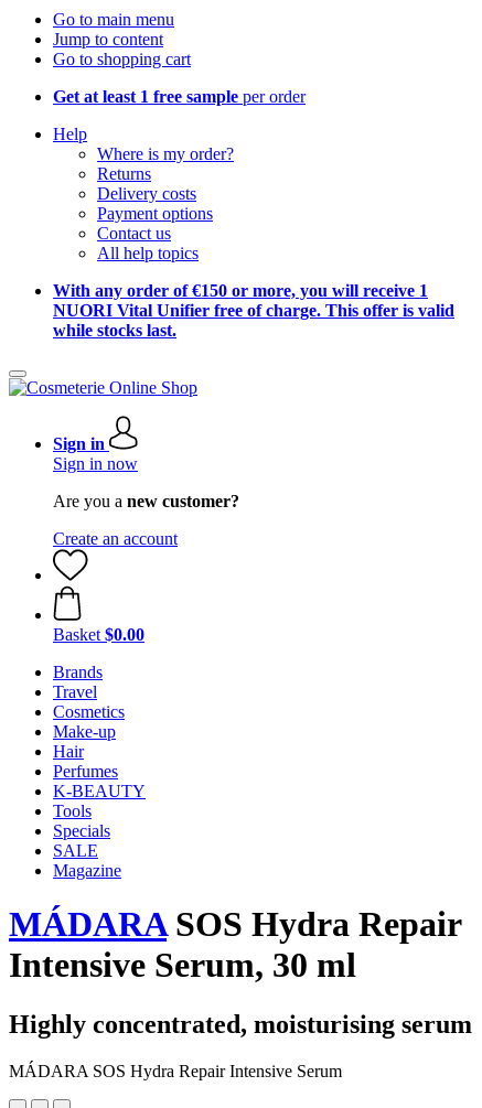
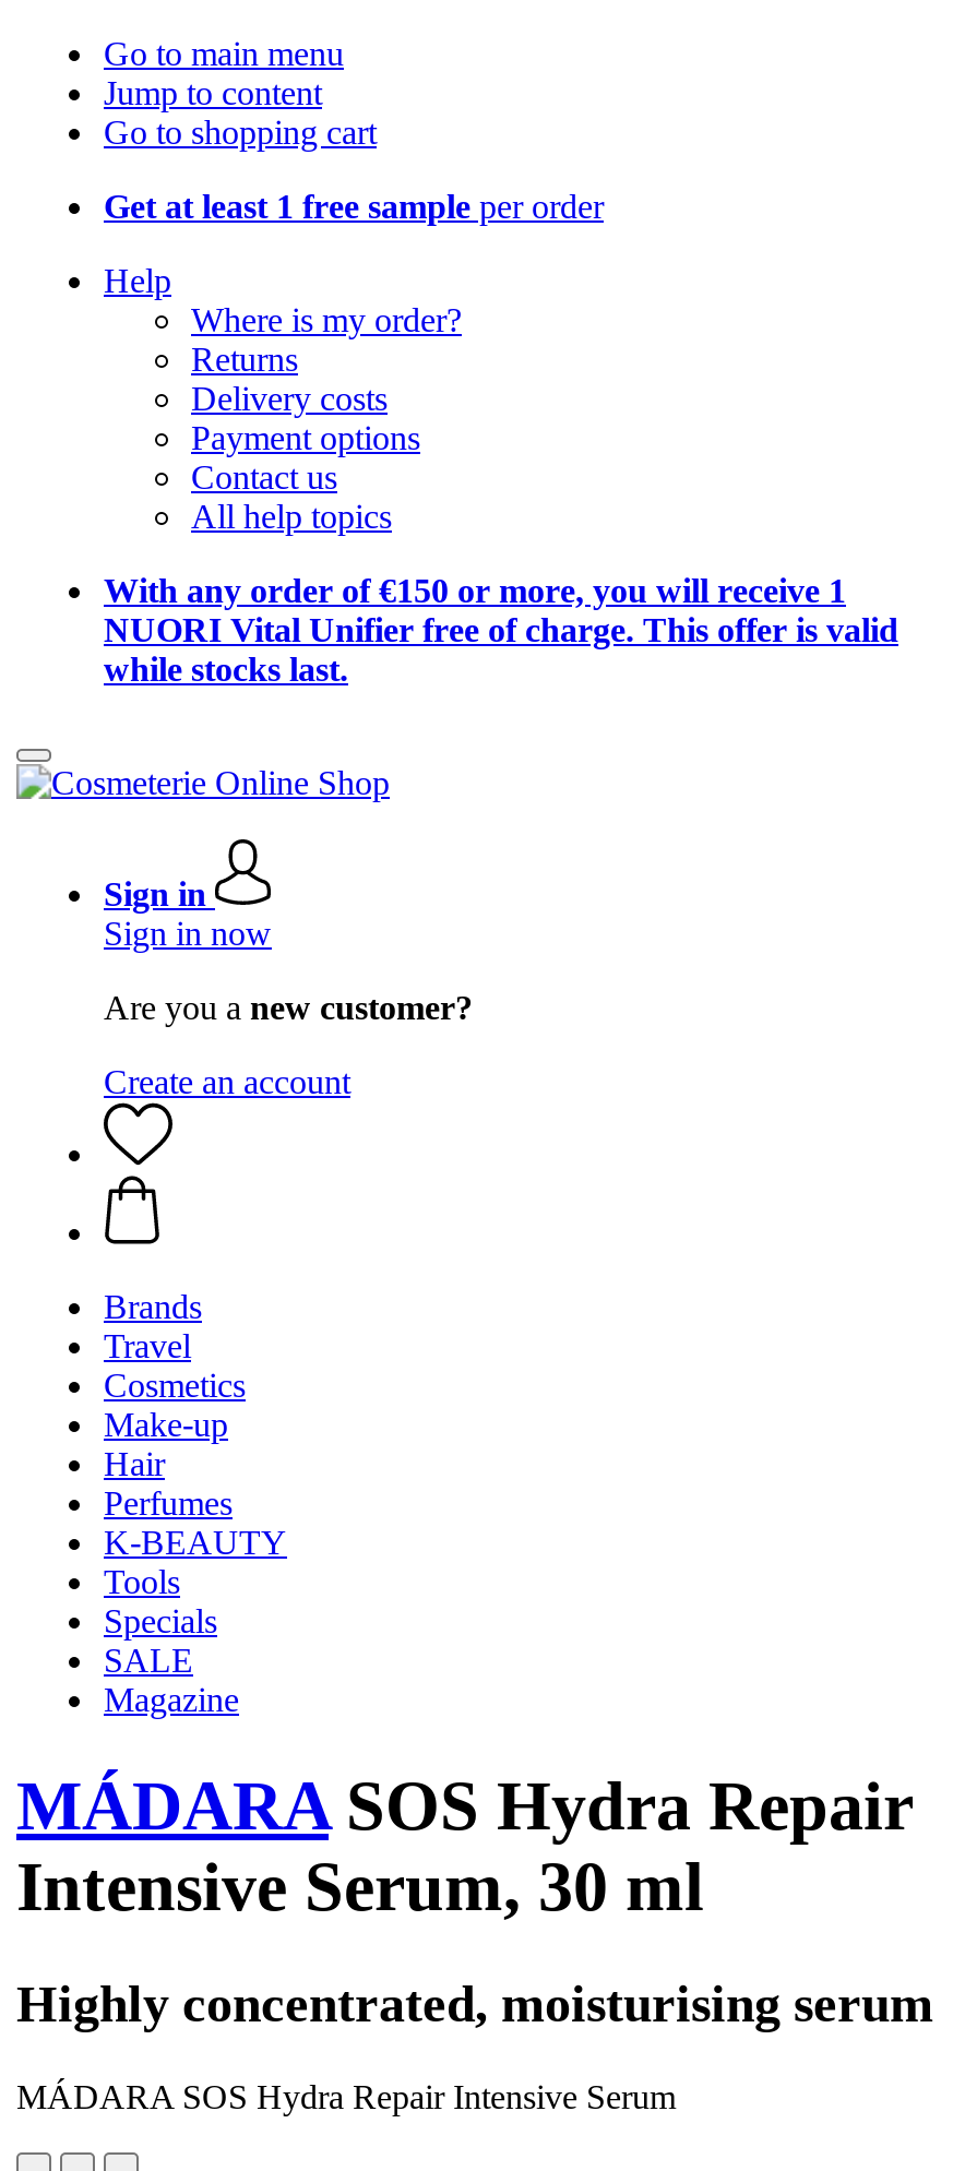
[53,625,144,644] Basket $0.00 -> none

